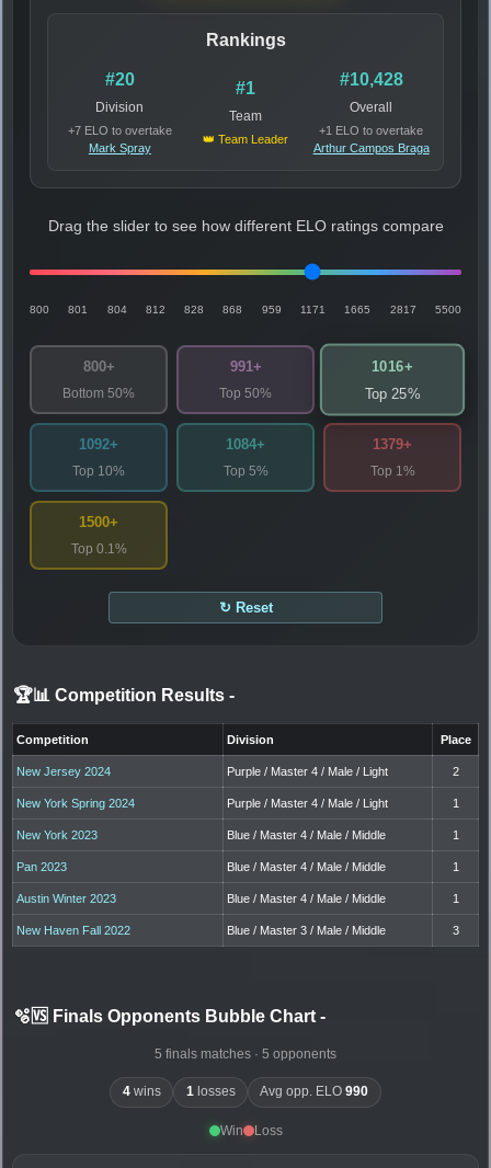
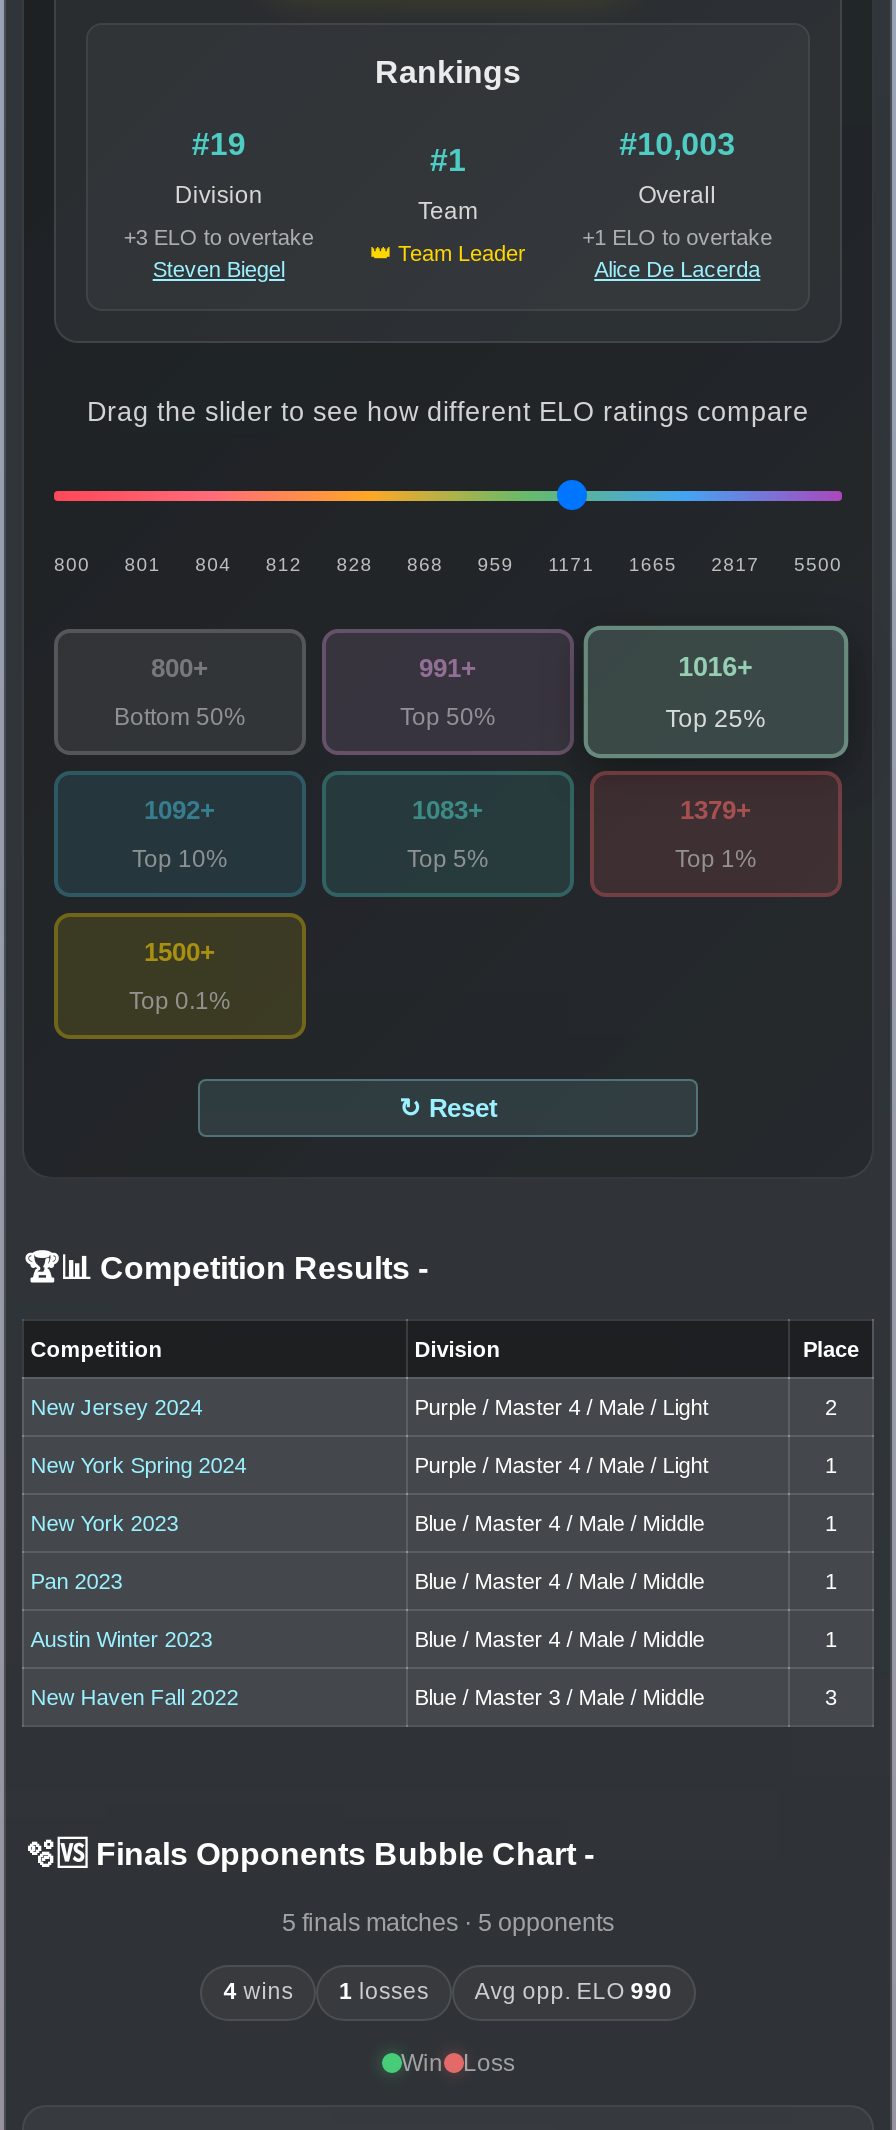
[105,70,135,88] #20 -> [192,126,246,160] #19
[339,70,403,88] #10,428 -> [619,126,735,160] #10,003
[68,123,172,154] +7 ELO to overtake | Mark Spray -> [124,224,314,280] +3 ELO to overtake | Steven Biegel
[313,141,429,154] Arthur Campos Braga -> [594,256,760,280] Alice De Lacerda
[226,436,265,452] 1084+ -> [412,794,484,824] 1083+

